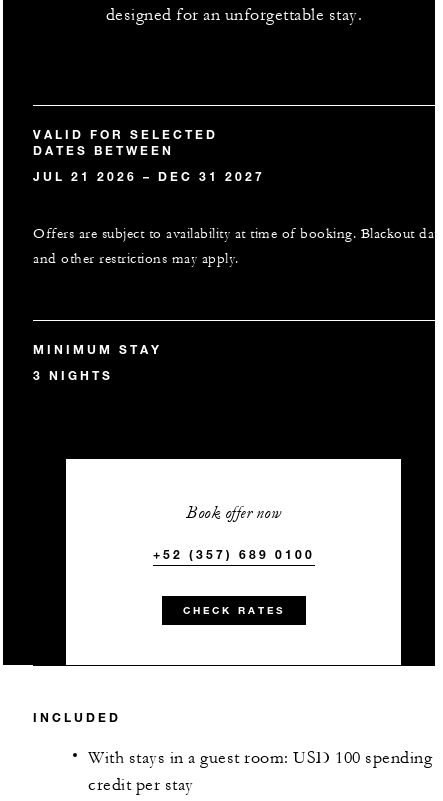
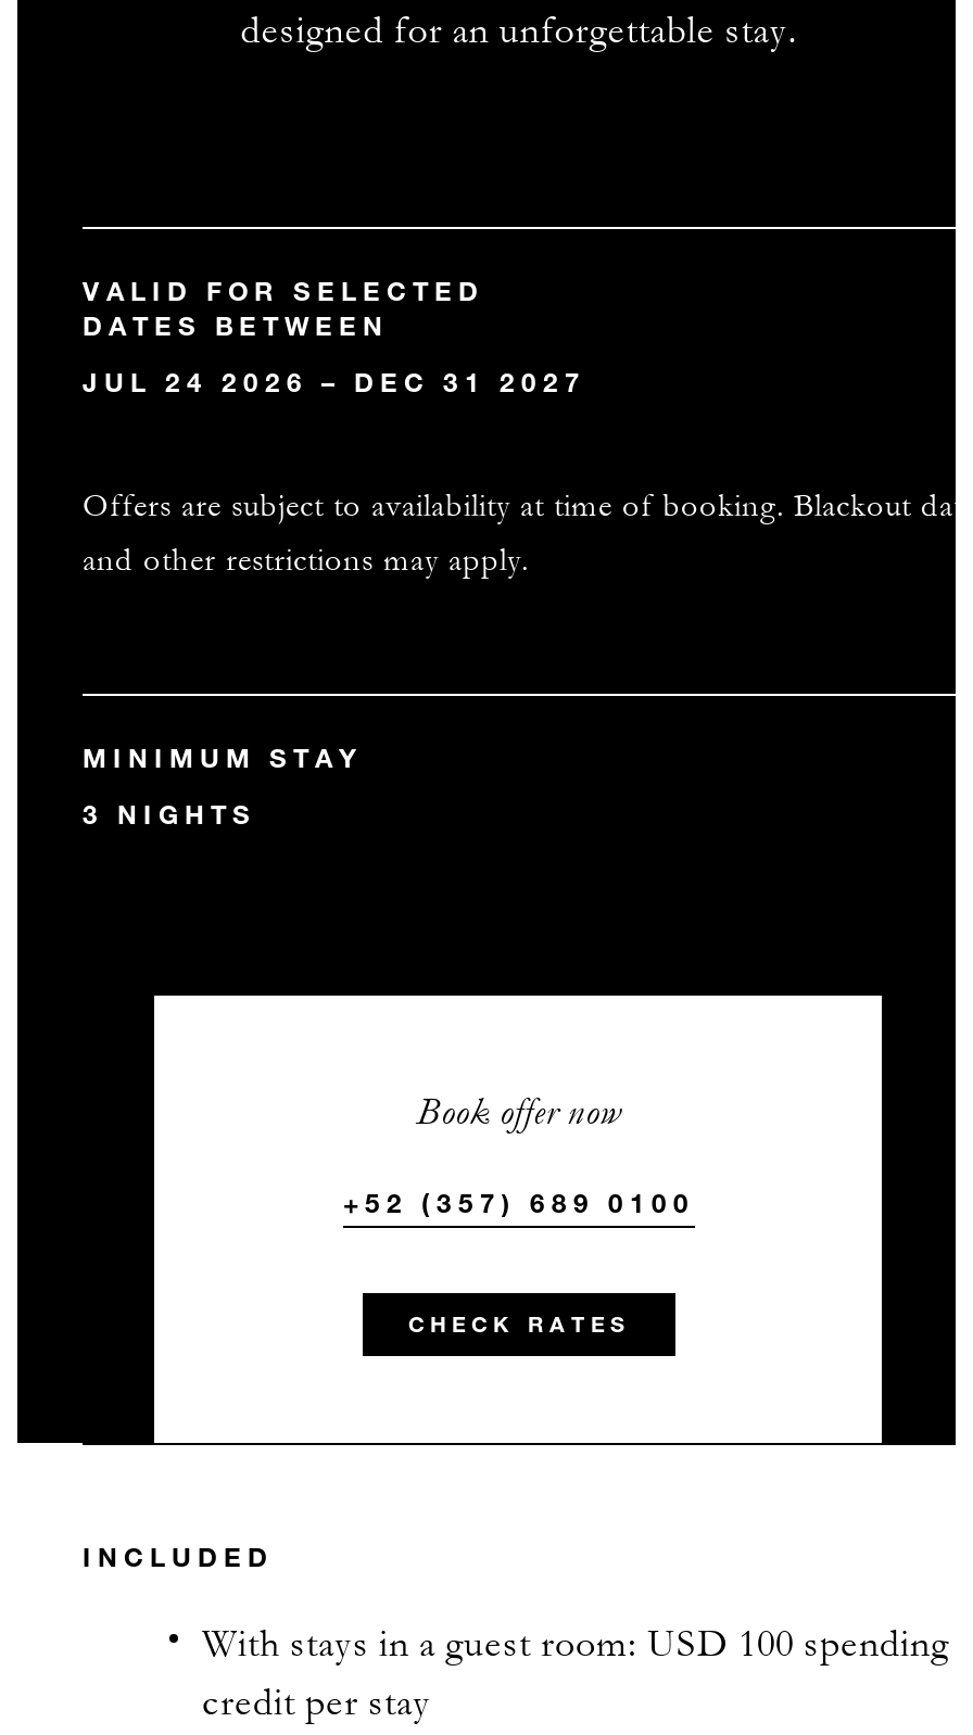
[33,168,265,184] JUL 21 2026 – DEC 31 2027 -> [83,364,586,398] JUL 24 2026 – DEC 31 2027

